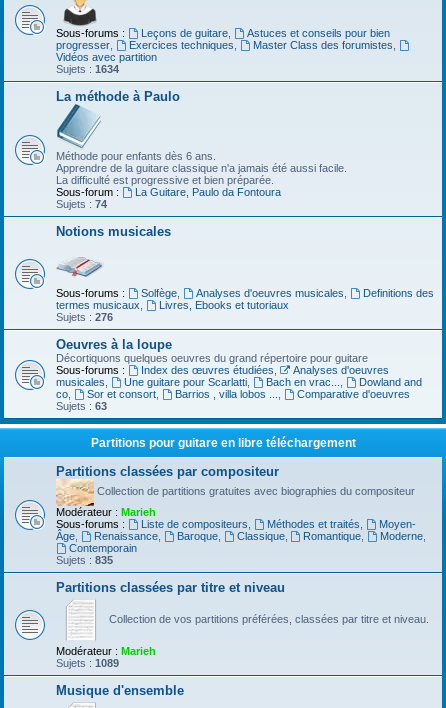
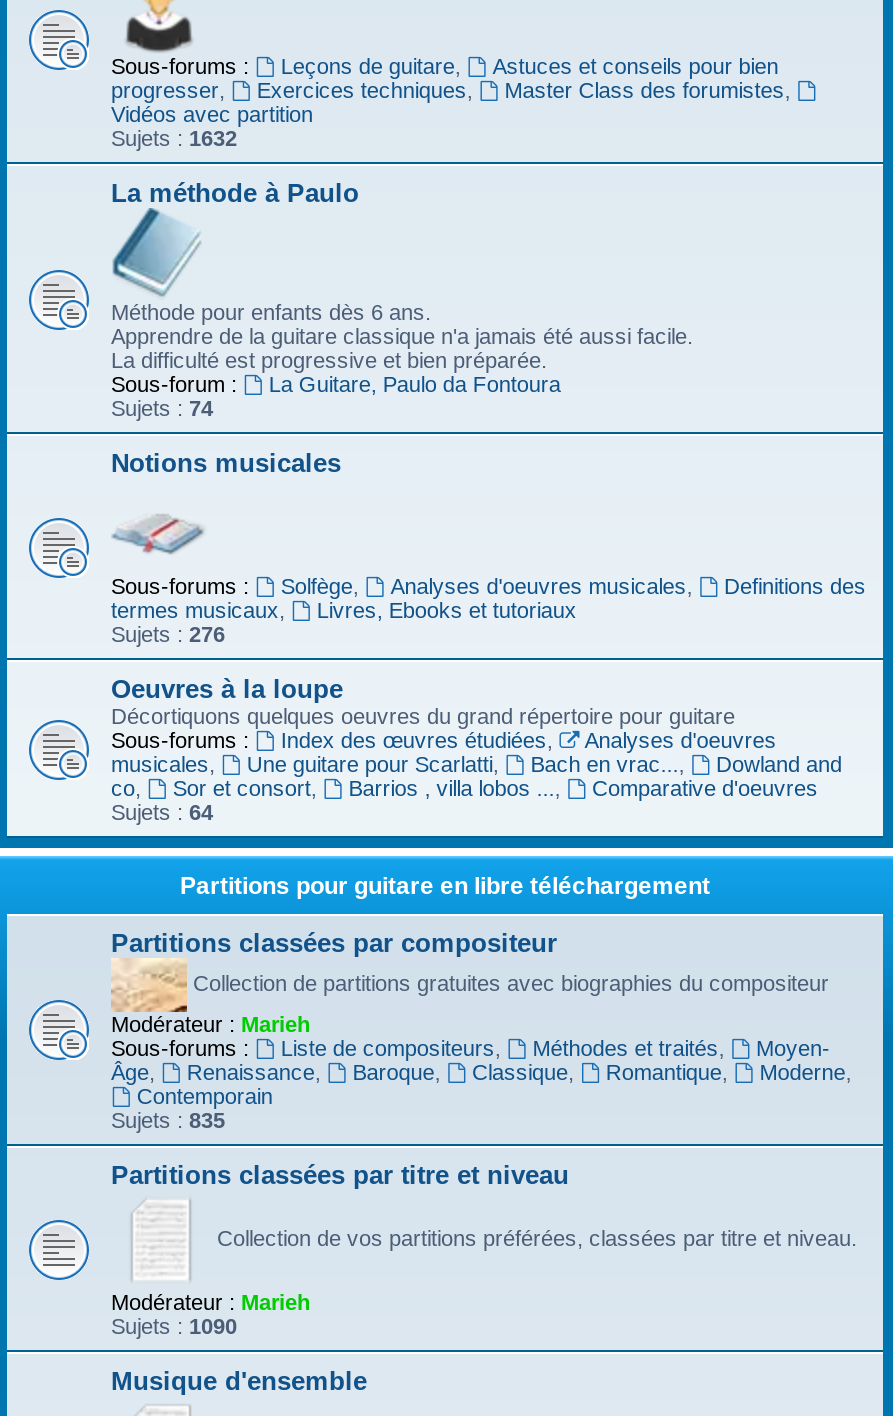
[56,63,119,75] Sujets : 1634 -> [111,126,237,150] Sujets : 1632
[56,400,107,412] Sujets : 63 -> [111,800,213,824] Sujets : 64
[56,657,119,669] Sujets : 1089 -> [111,1314,237,1338] Sujets : 1090

